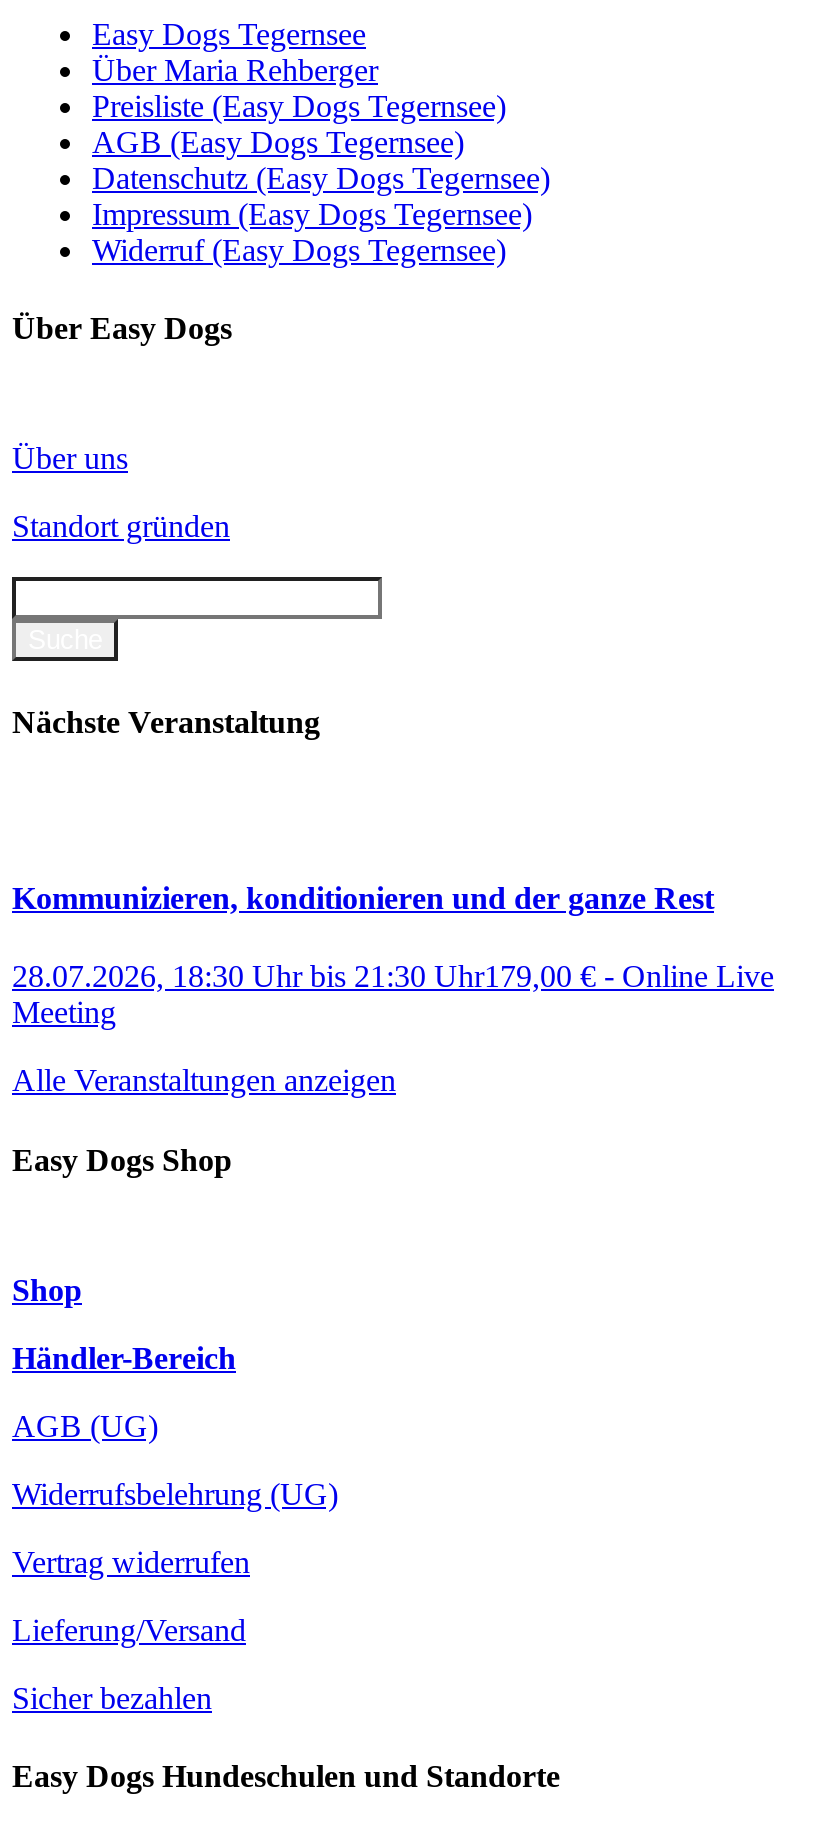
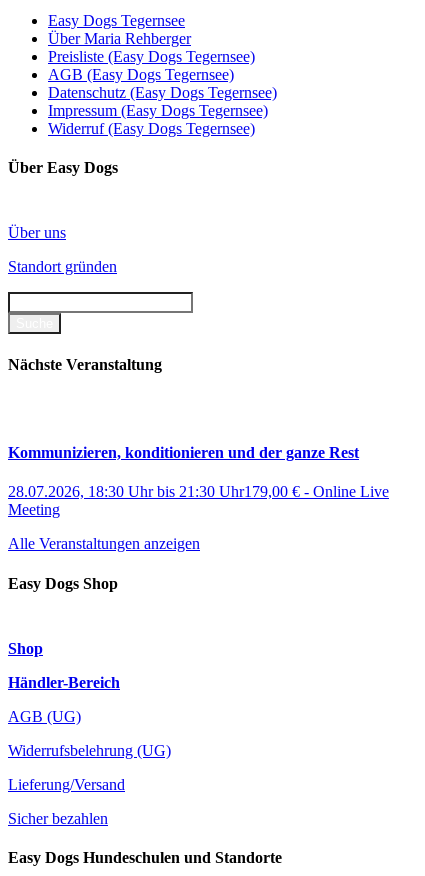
[12,1545,250,1579] Vertrag widerrufen -> none

